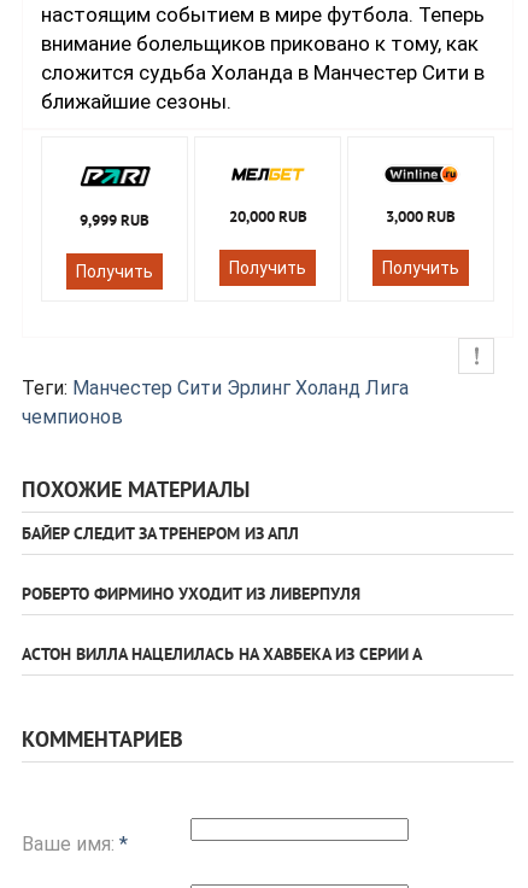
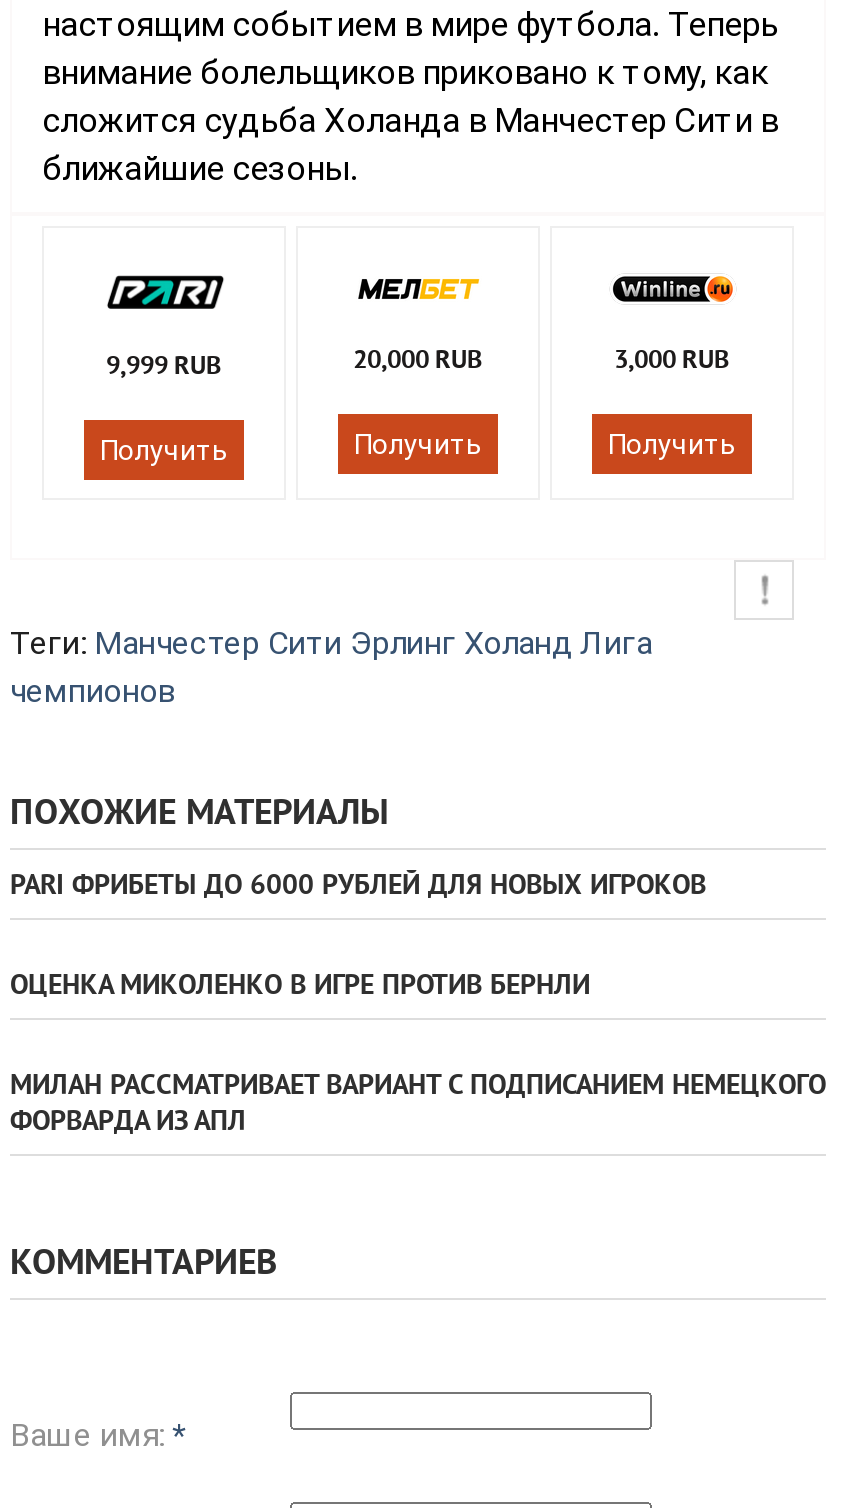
[22,525,299,546] БАЙЕР СЛЕДИТ ЗА ТРЕНЕРОМ ИЗ АПЛ -> [10,871,706,905] PARI ФРИБЕТЫ ДО 6000 РУБЛЕЙ ДЛЯ НОВЫХ ИГРОКОВ
[22,586,360,606] РОБЕРТО ФИРМИНО УХОДИТ ИЗ ЛИВЕРПУЛЯ -> [10,971,590,1005] ОЦЕНКА МИКОЛЕНКО В ИГРЕ ПРОТИВ БЕРНЛИ
[22,646,422,666] АСТОН ВИЛЛА НАЦЕЛИЛАСЬ НА ХАВБЕКА ИЗ СЕРИИ А -> [10,1071,826,1141] МИЛАН РАССМАТРИВАЕТ ВАРИАНТ С ПОДПИСАНИЕМ НЕМЕЦКОГО | ФОРВАРДА ИЗ АПЛ

